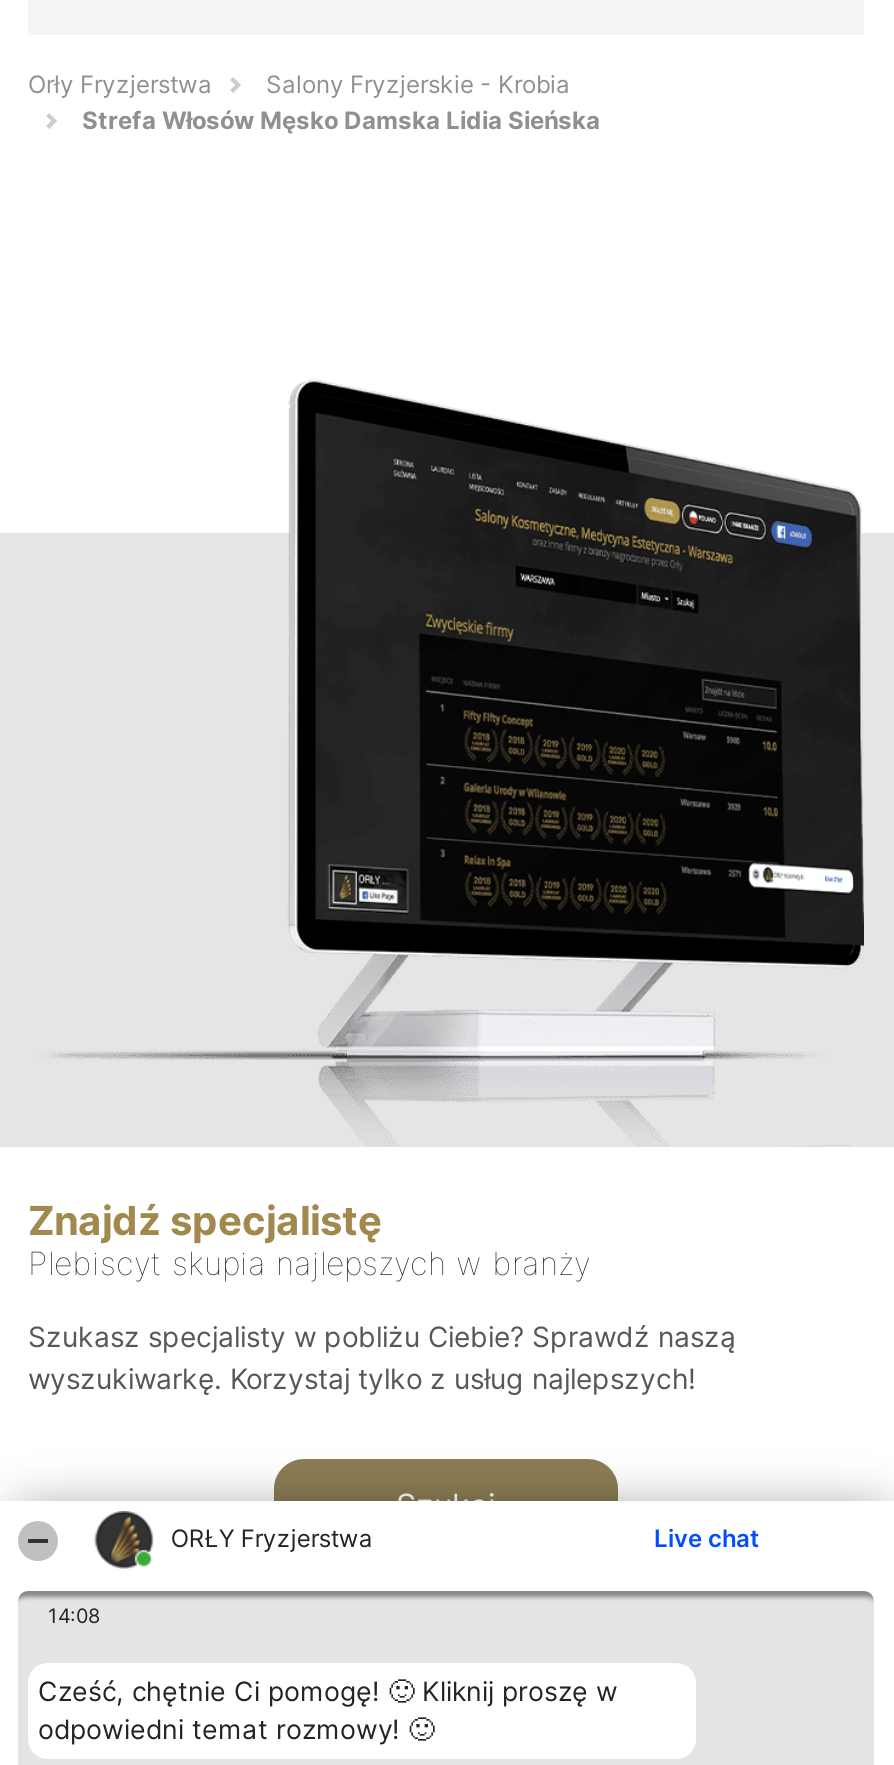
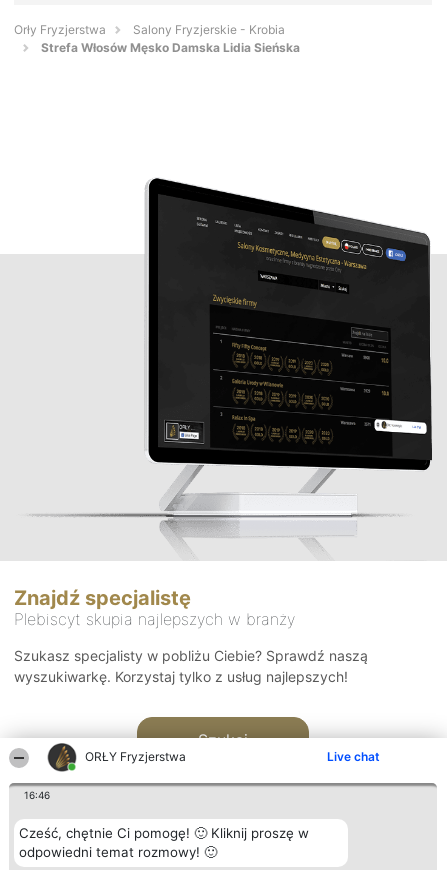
[48,1603,100,1627] 14:08 -> [24,789,50,801] 16:46

